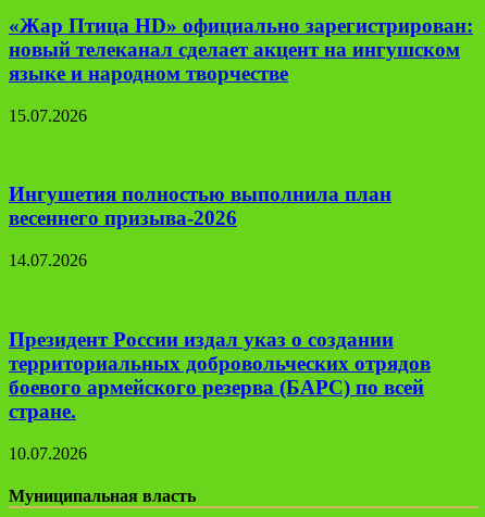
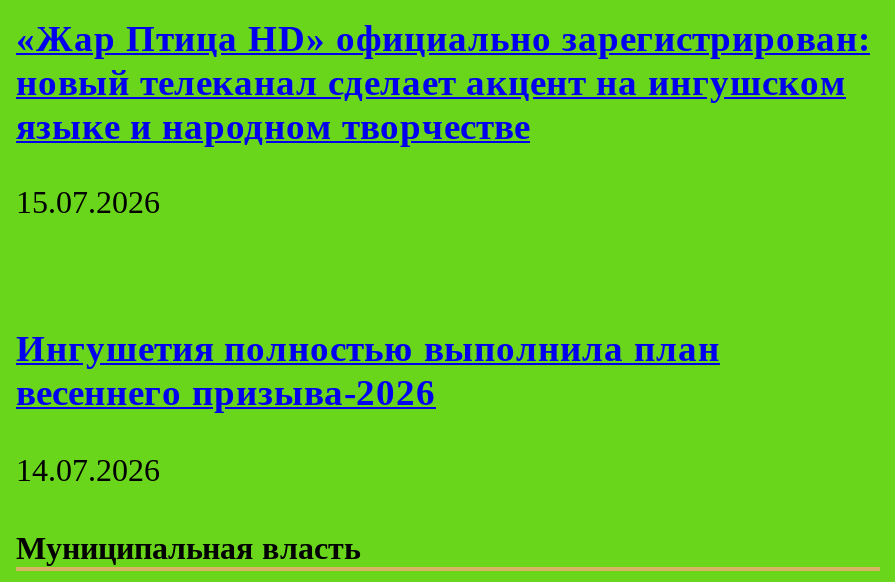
[9,328,431,462] Президент России издал указ о создании | территориальных добровольческих отрядов | боевого армейского резерва (БАРС) по всей | стране. | 10.07.2026 -> none

